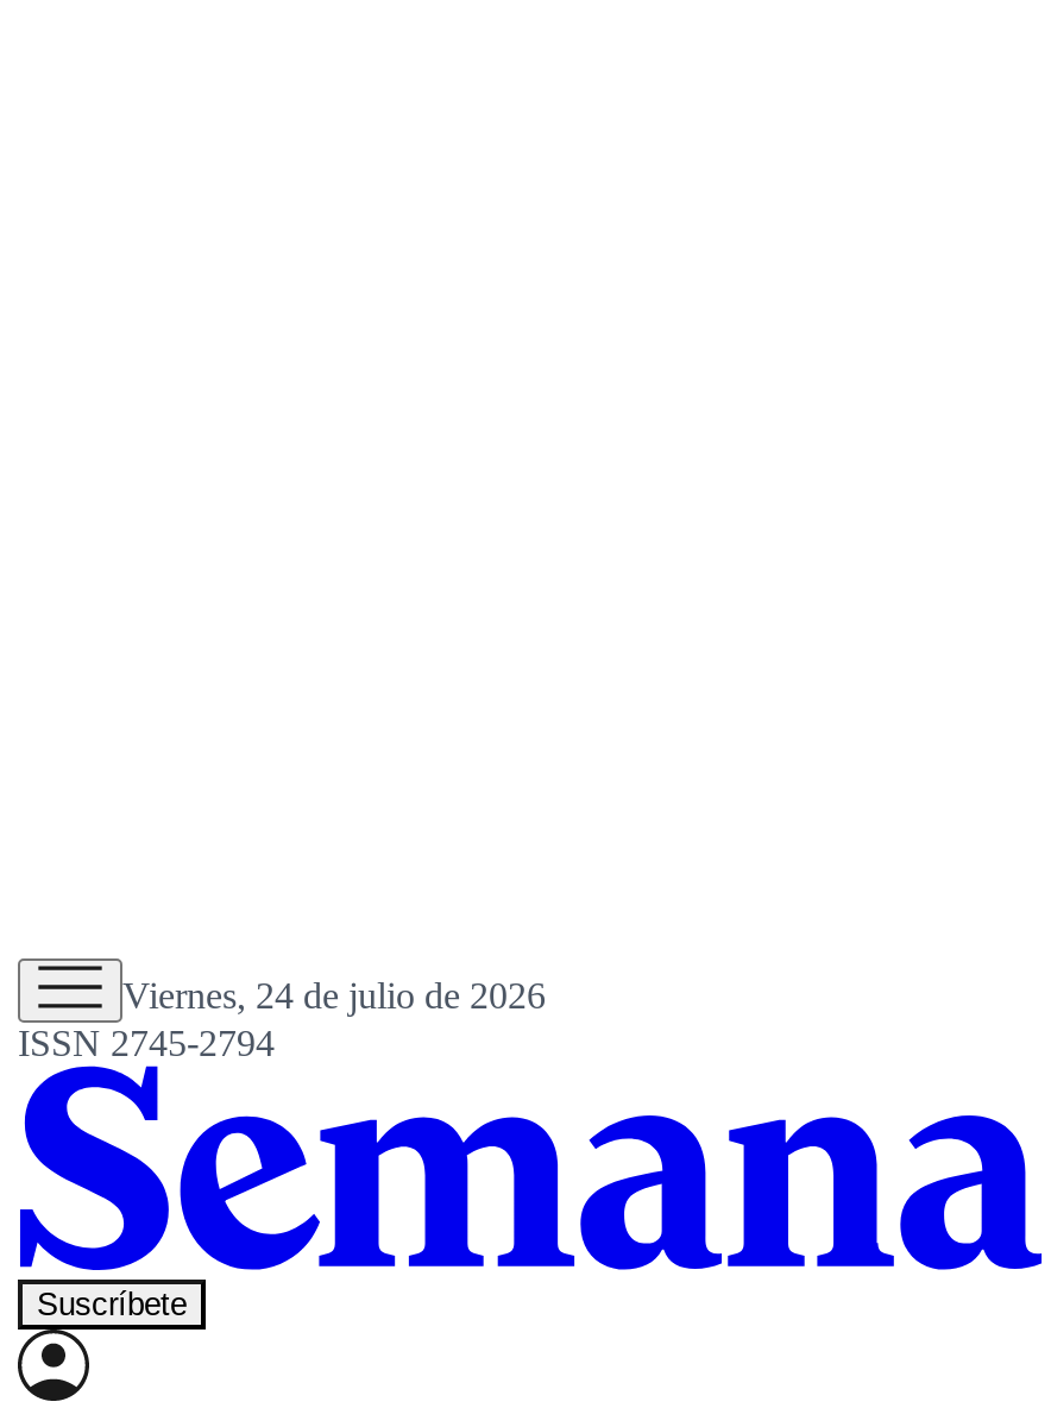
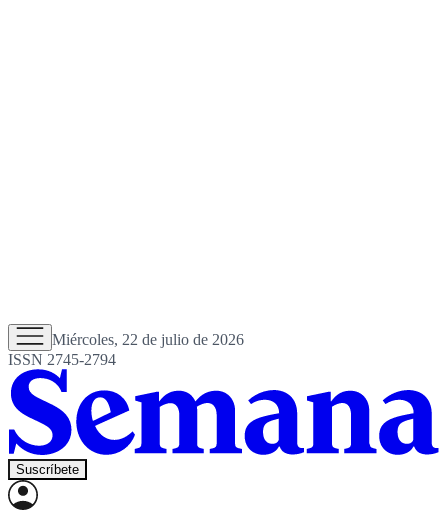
[122,975,546,1016] Viernes, 24 de julio de 2026 -> [52,331,244,348] Miércoles, 22 de julio de 2026

